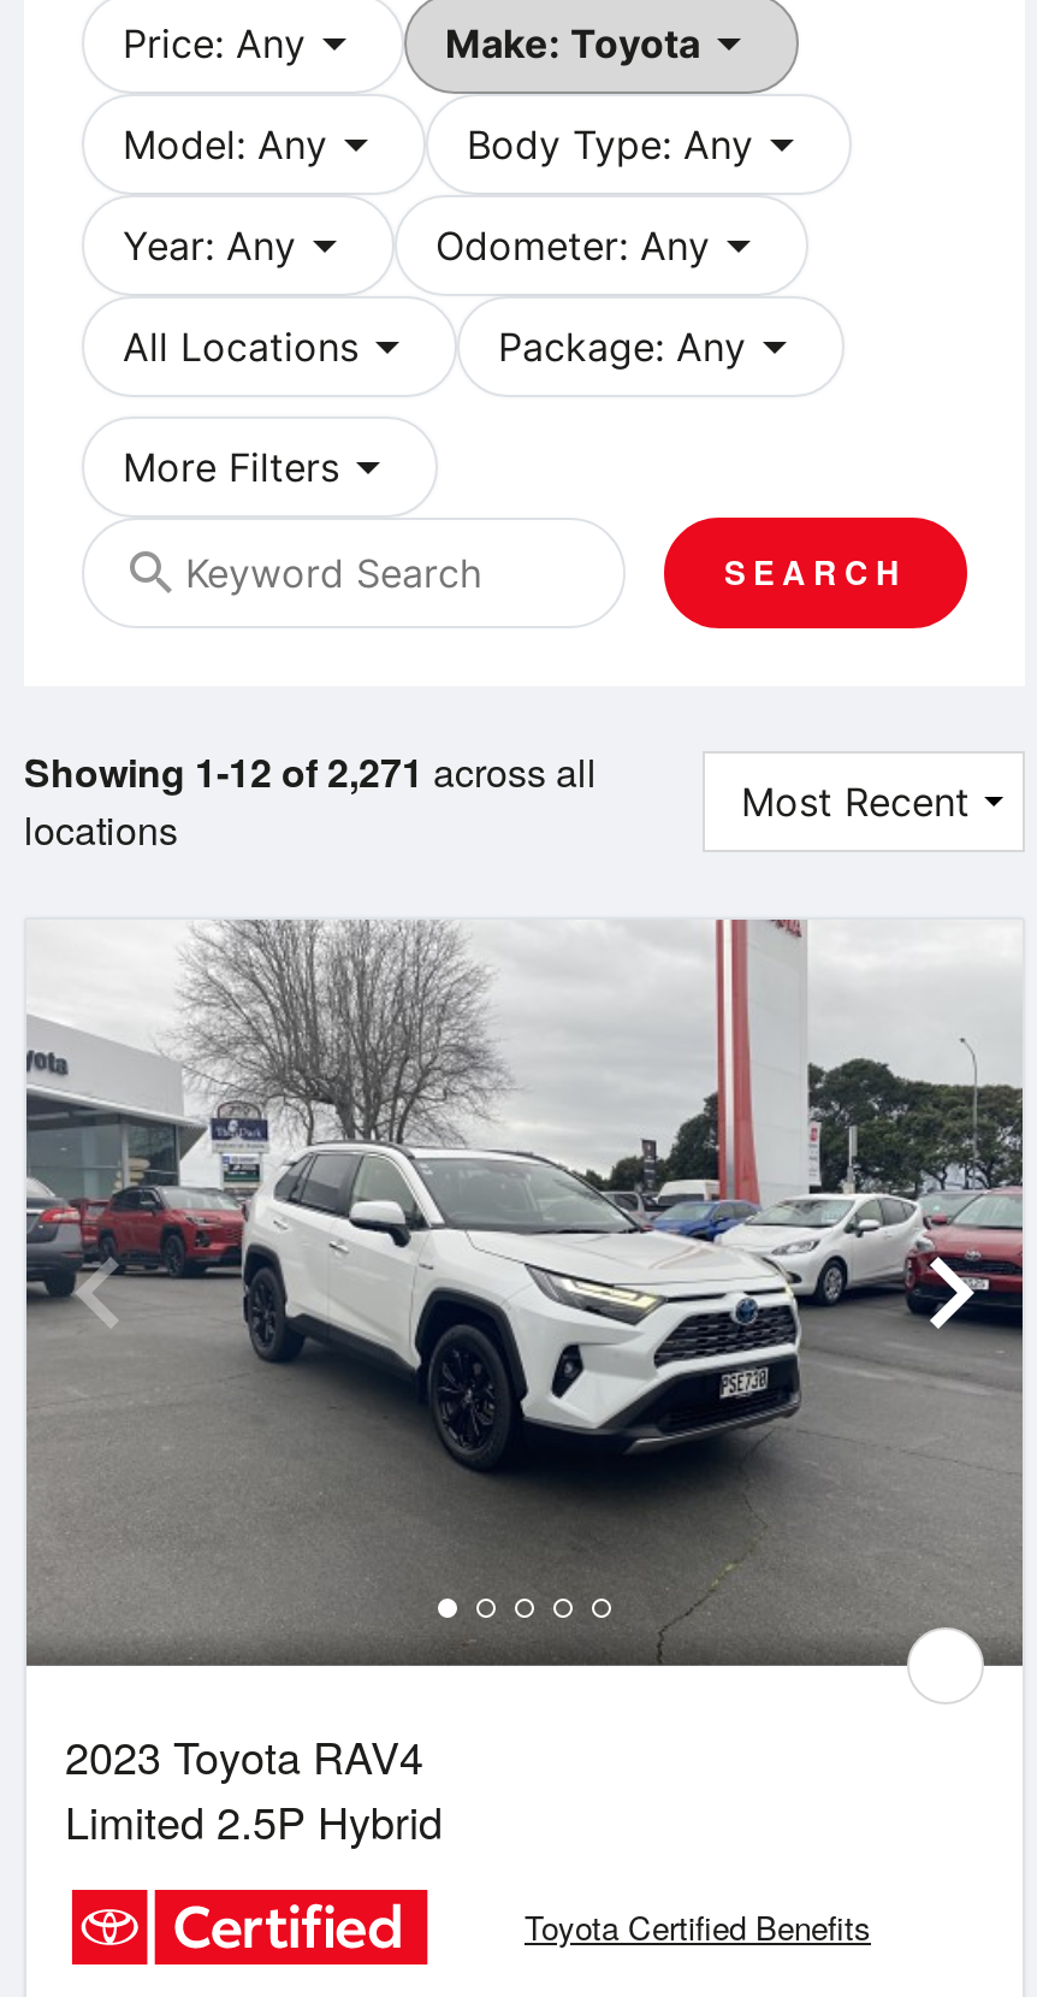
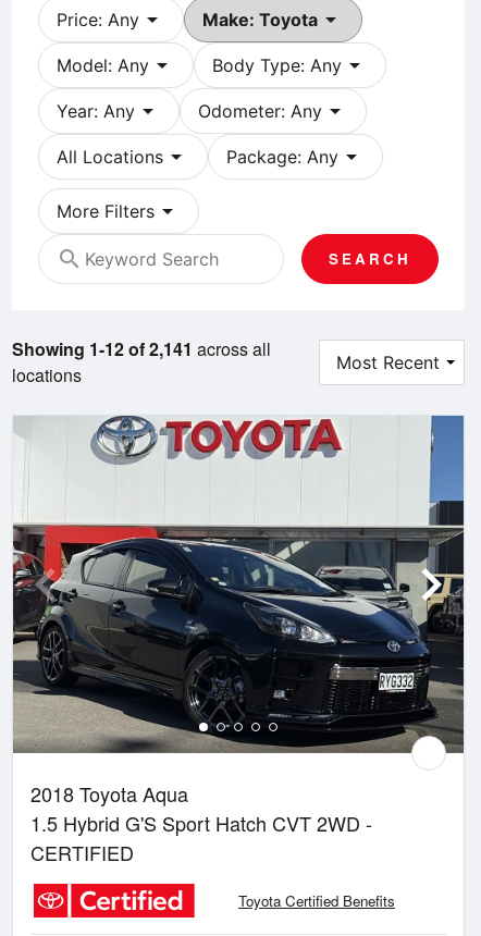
[24,743,597,799] Showing 1-12 of 2,271 across all -> [12,336,271,361] Showing 1-12 of 2,141 across all
[24,917,1023,1852] [image] | 2023 Toyota RAV4 | Limited 2.5P Hybrid -> [13,415,465,867] [image] | 2018 Toyota Aqua | 1.5 Hybrid G'S Sport Hatch CVT 2WD - | CERTIFIED

